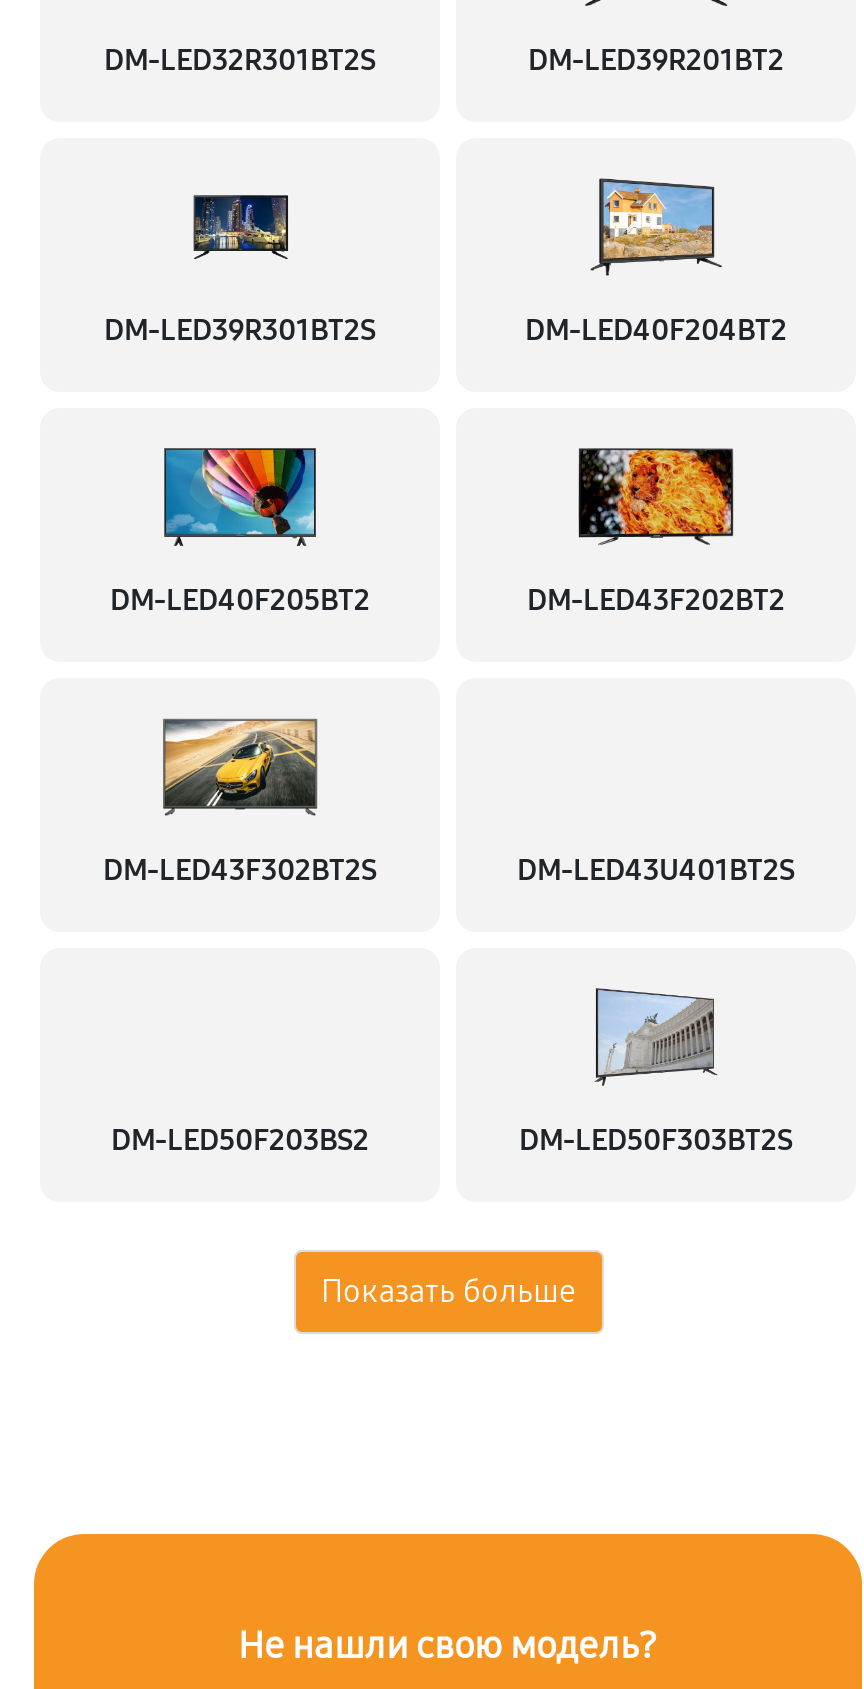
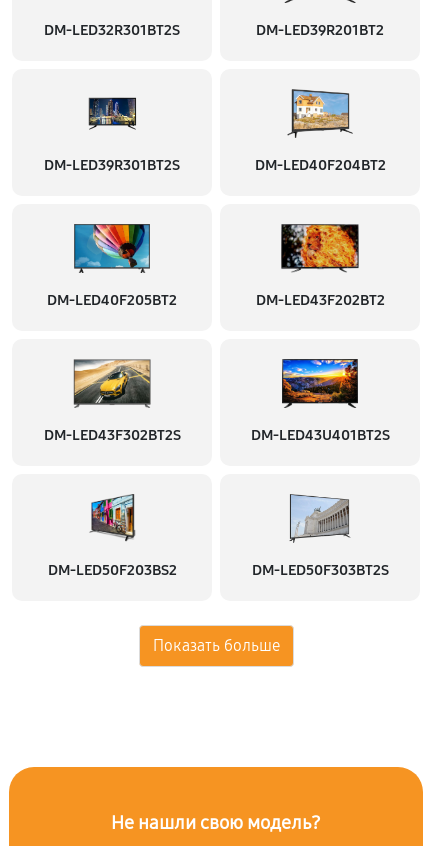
none -> [281,358,359,409] [image]
none -> [90,493,136,542] [image]

